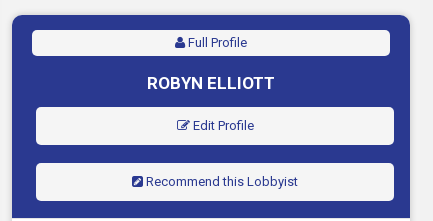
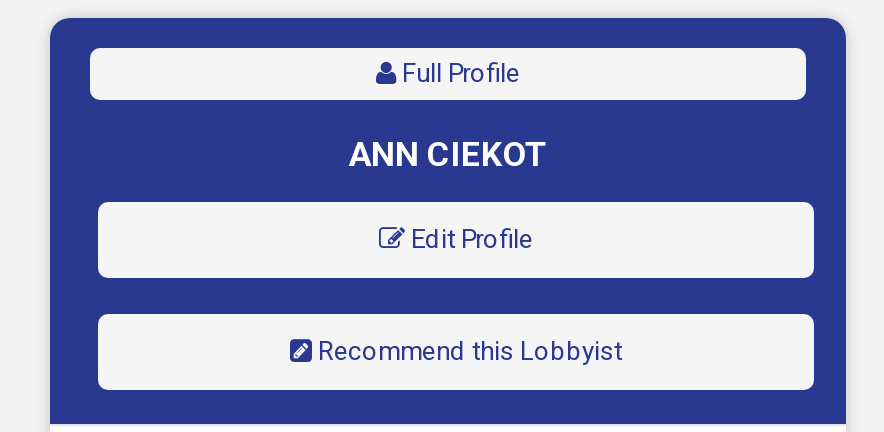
[147,73,275,93] ROBYN ELLIOTT -> [349,134,547,174] ANN CIEKOT

